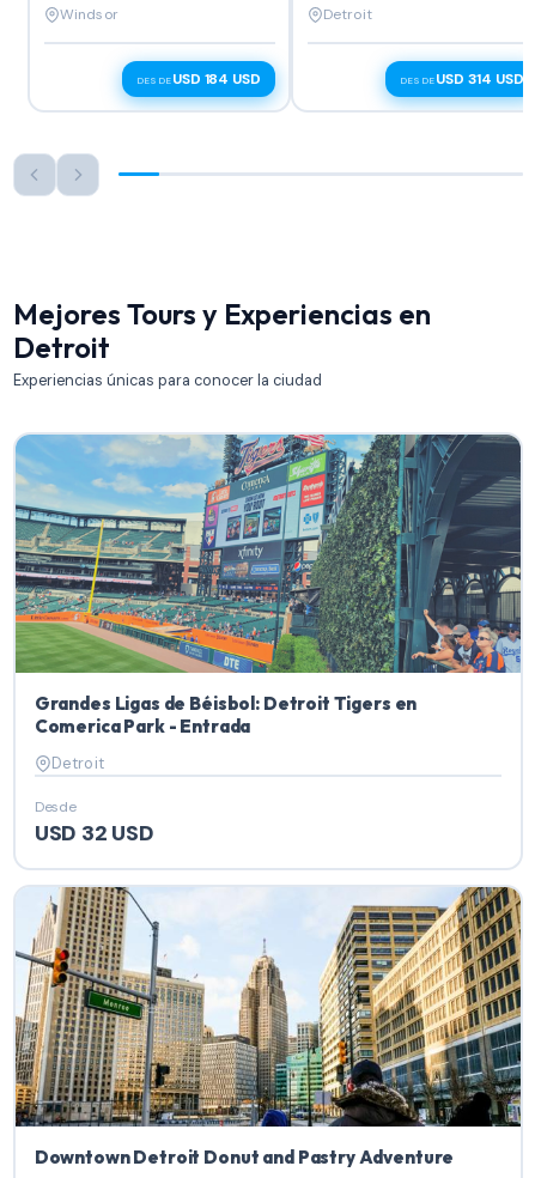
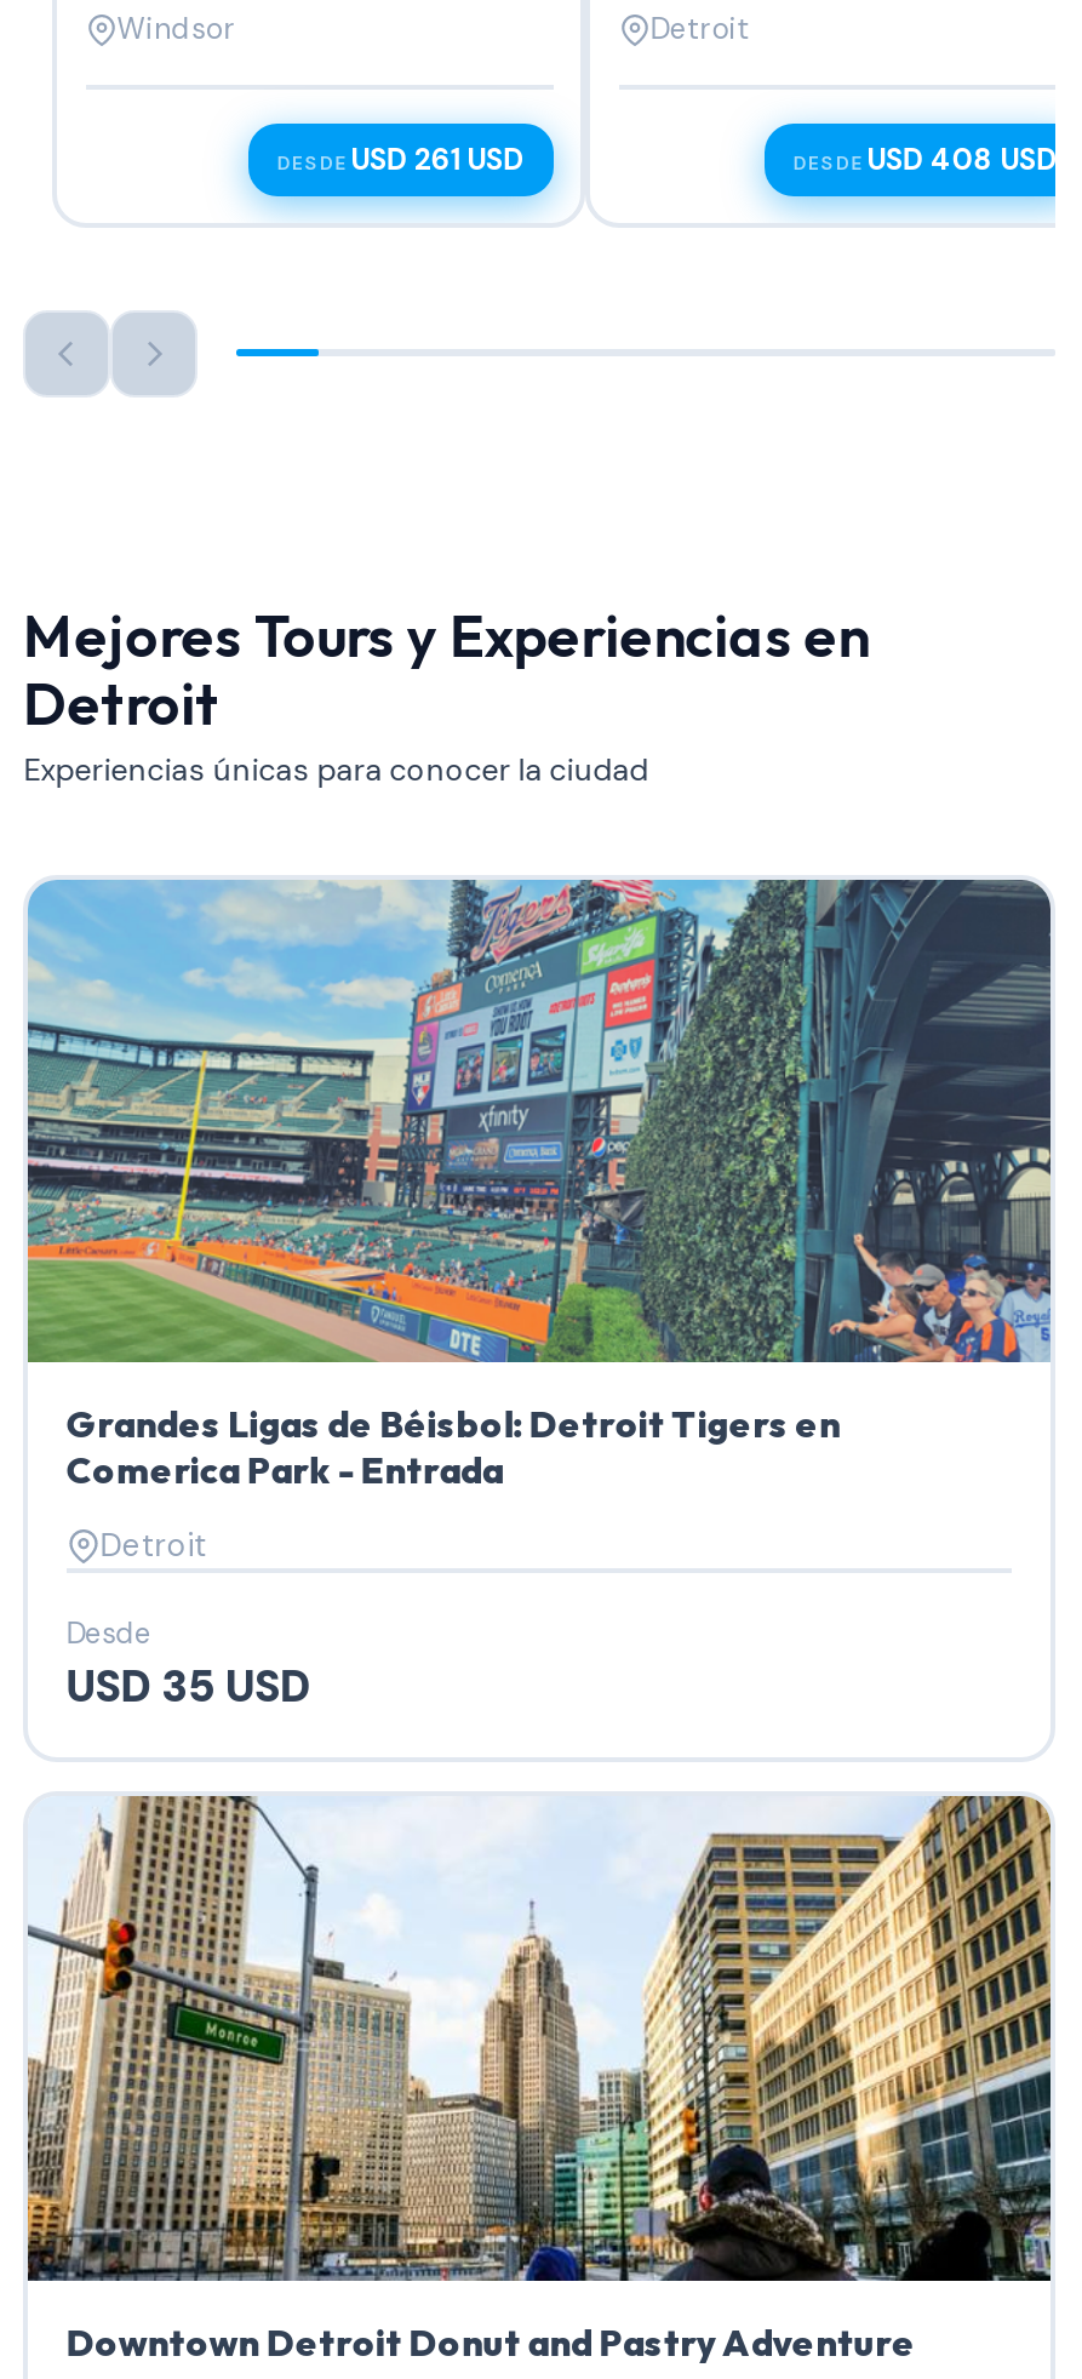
[136,69,261,88] DESDE USD 184 USD -> [277,140,524,179] DESDE USD 261 USD
[400,69,524,88] DESDE USD 314 USD -> [793,140,1057,179] DESDE USD 408 USD
[34,818,154,847] USD 32 USD -> [66,1657,311,1715] USD 35 USD

